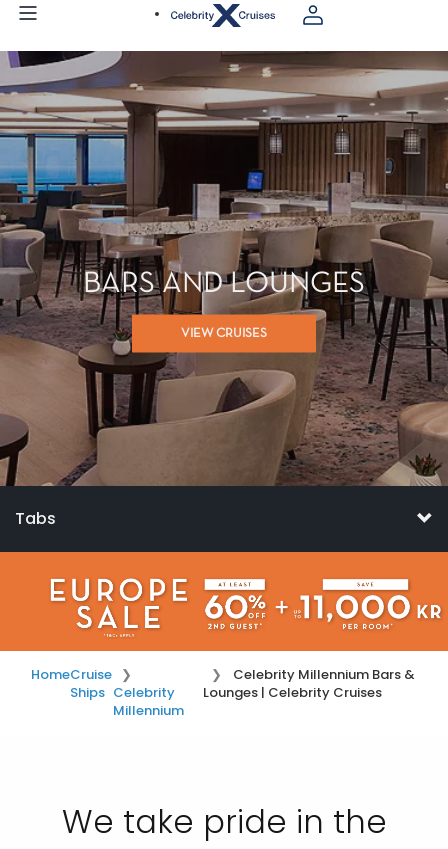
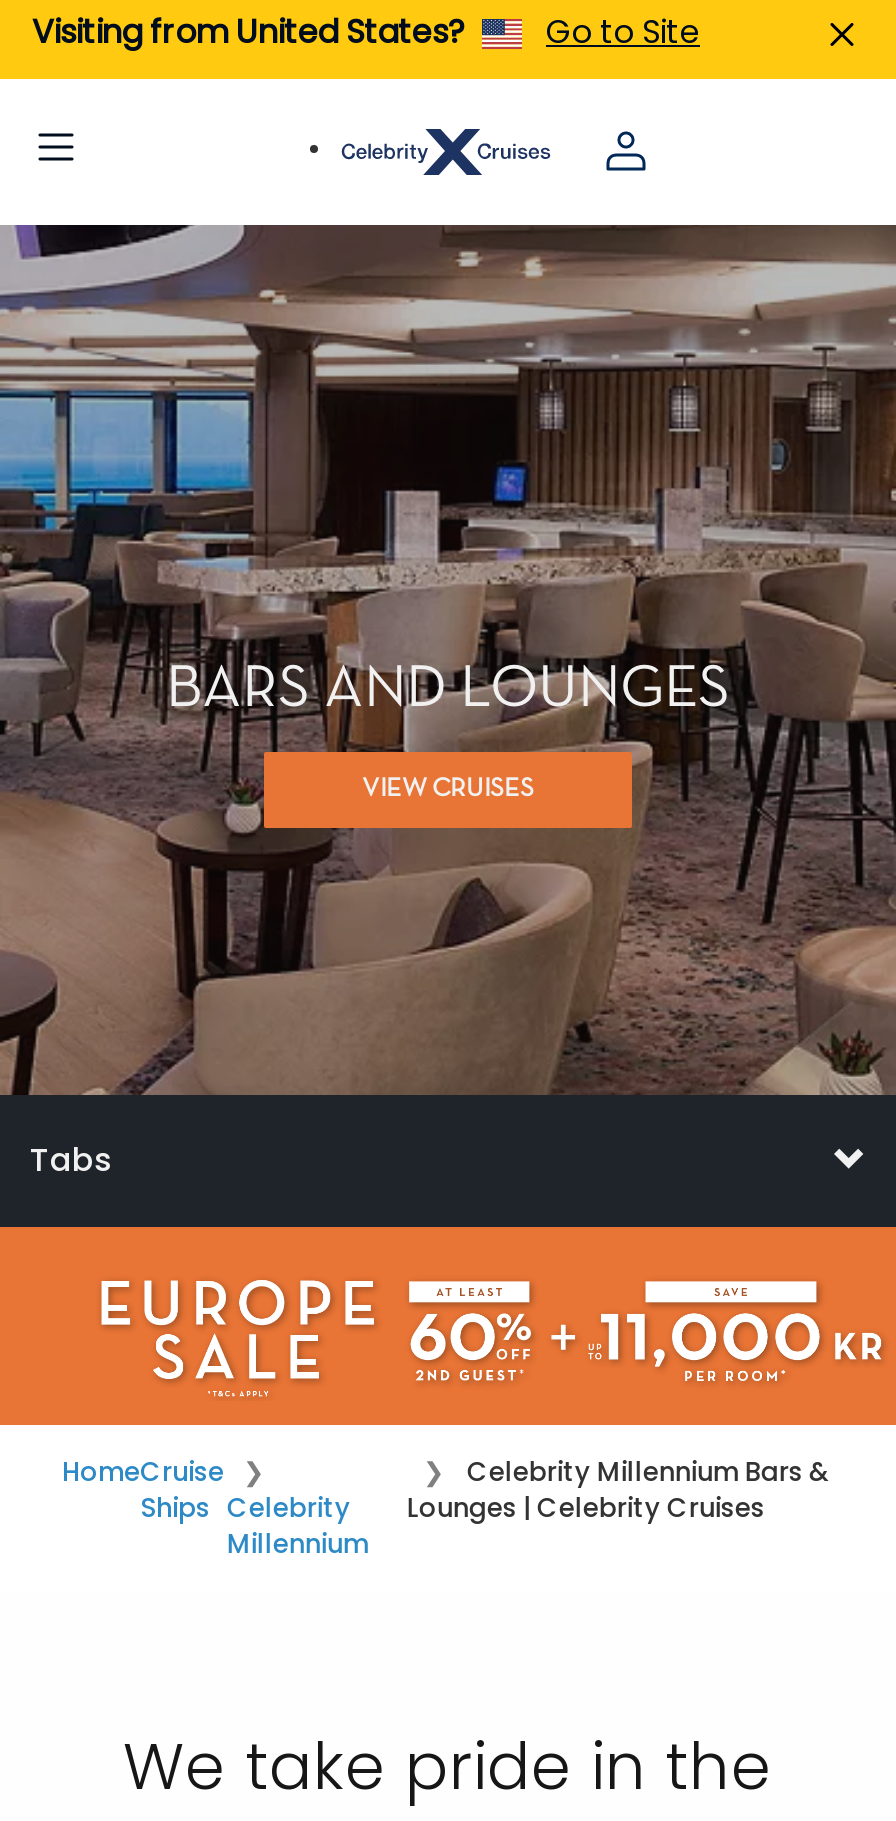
none -> [32,9,700,55] Visiting from United States? | Go to Site

